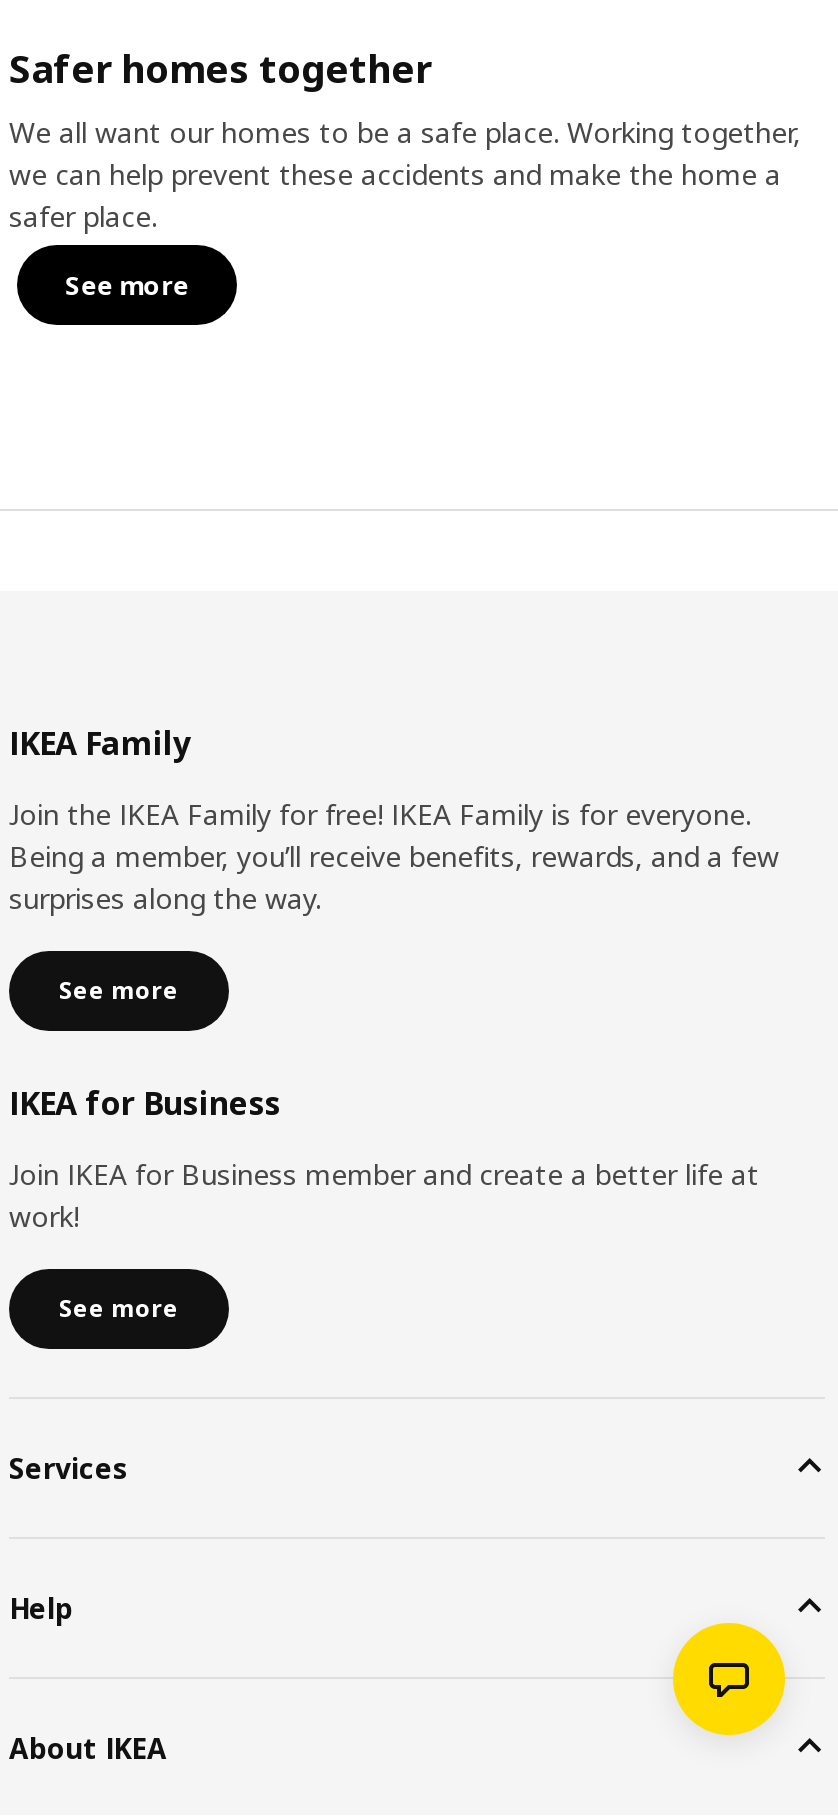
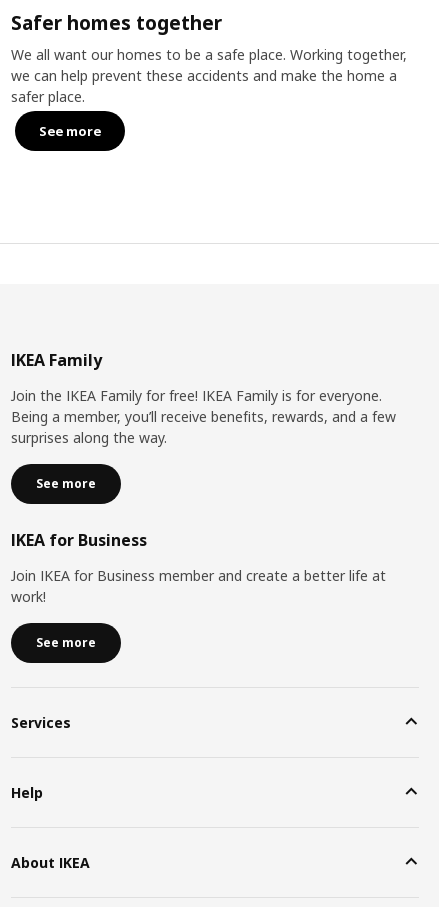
[671,1621,787,1737] [image] -> none

